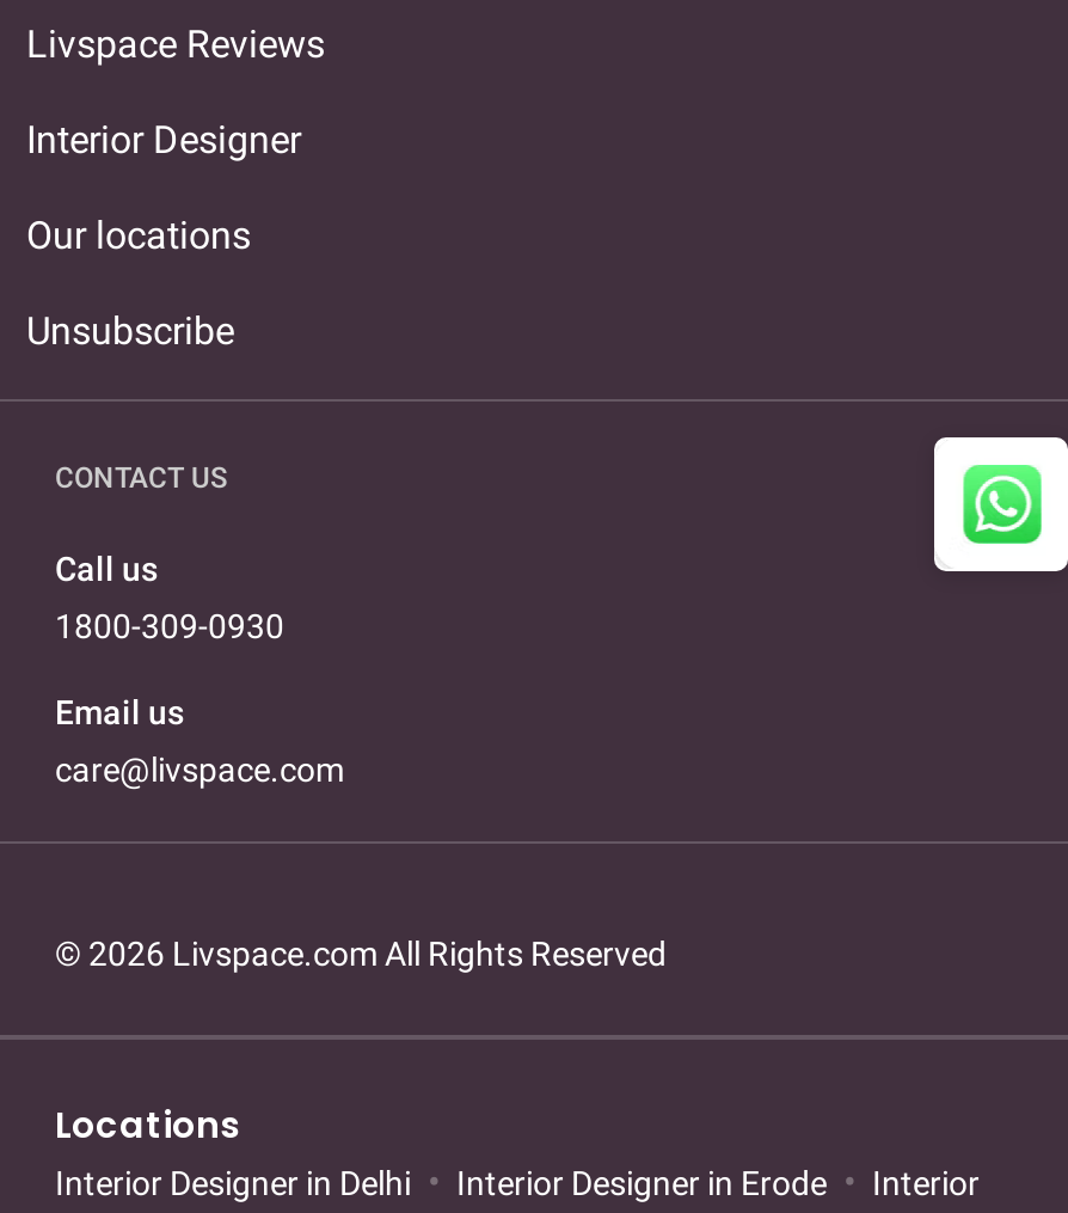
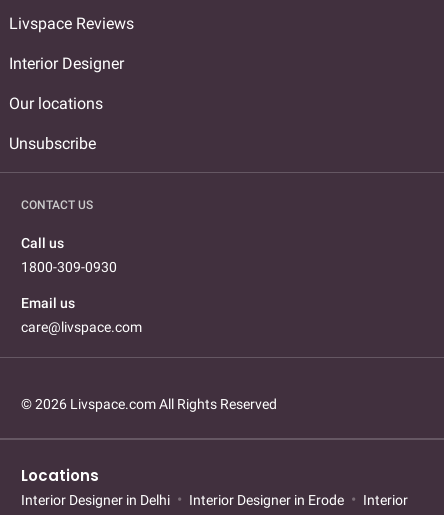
[932,435,1061,574] [image] -> none

